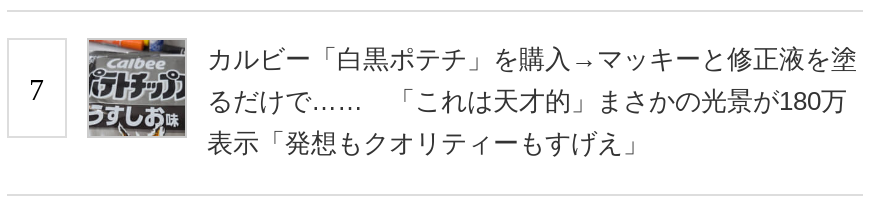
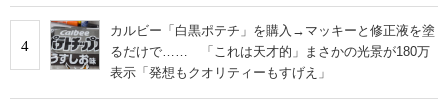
[29,74,45,106] 7 -> [21,38,29,54] 4

